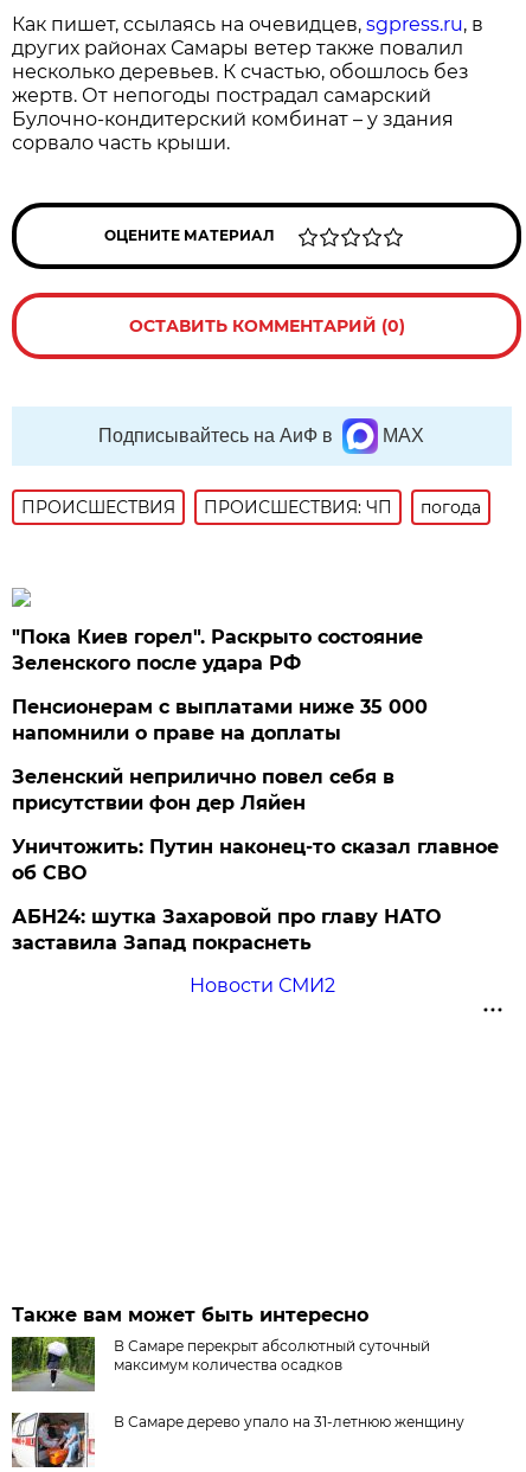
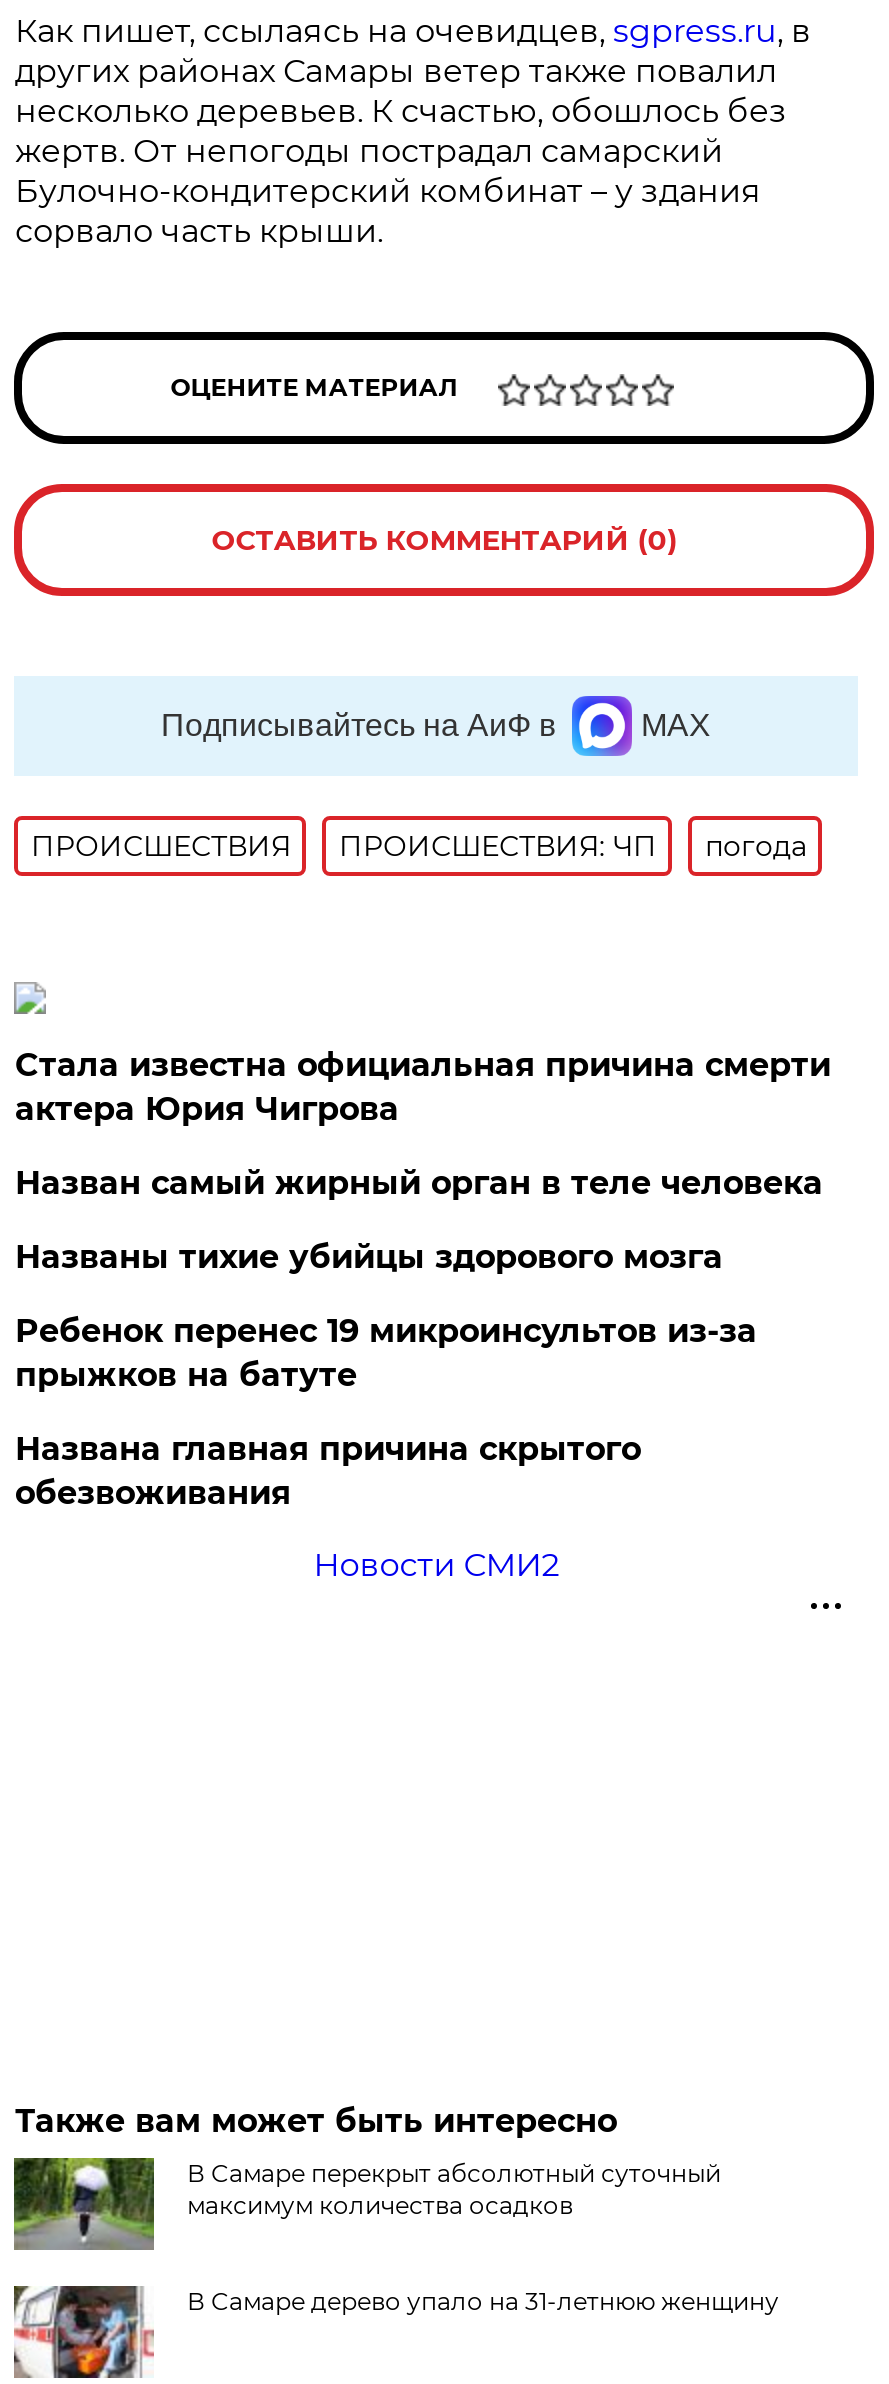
[12,626,423,674] "Пока Киев горел". Раскрыто состояние | Зеленского после удара РФ -> [15,1046,831,1128] Стала известна официальная причина смерти | актера Юрия Чигрова
[12,696,428,744] Пенсионерам с выплатами ниже 35 000 | напомнили о праве на доплаты -> [15,1164,823,1202] Назван самый жирный орган в теле человека
[12,766,395,814] Зеленский неприлично повел cебя в | присутствии фон дер Ляйен -> [15,1238,723,1276] Названы тихие убийцы здорового мозга
[12,835,499,884] Уничтожить: Путин наконец-то сказал главное | об СВО -> [15,1312,757,1394] Ребенок перенес 19 микроинсультов из-за | прыжков на батуте
[12,905,441,954] АБН24: шутка Захаровой про главу НАТО | заставила Запад покраснеть -> [15,1430,641,1512] Названа главная причина скрытого | обезвоживания

